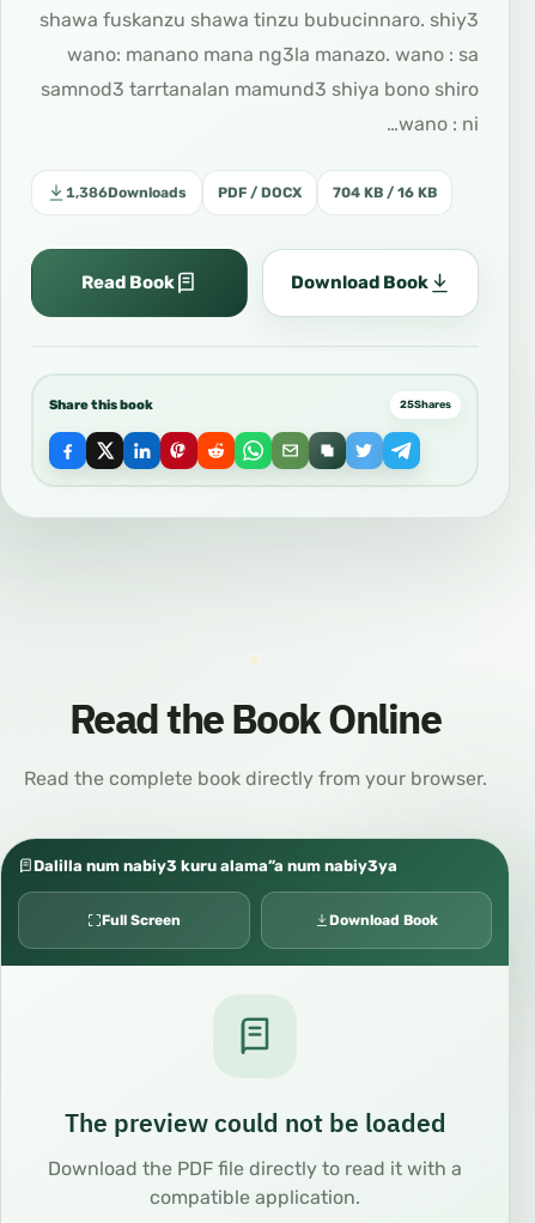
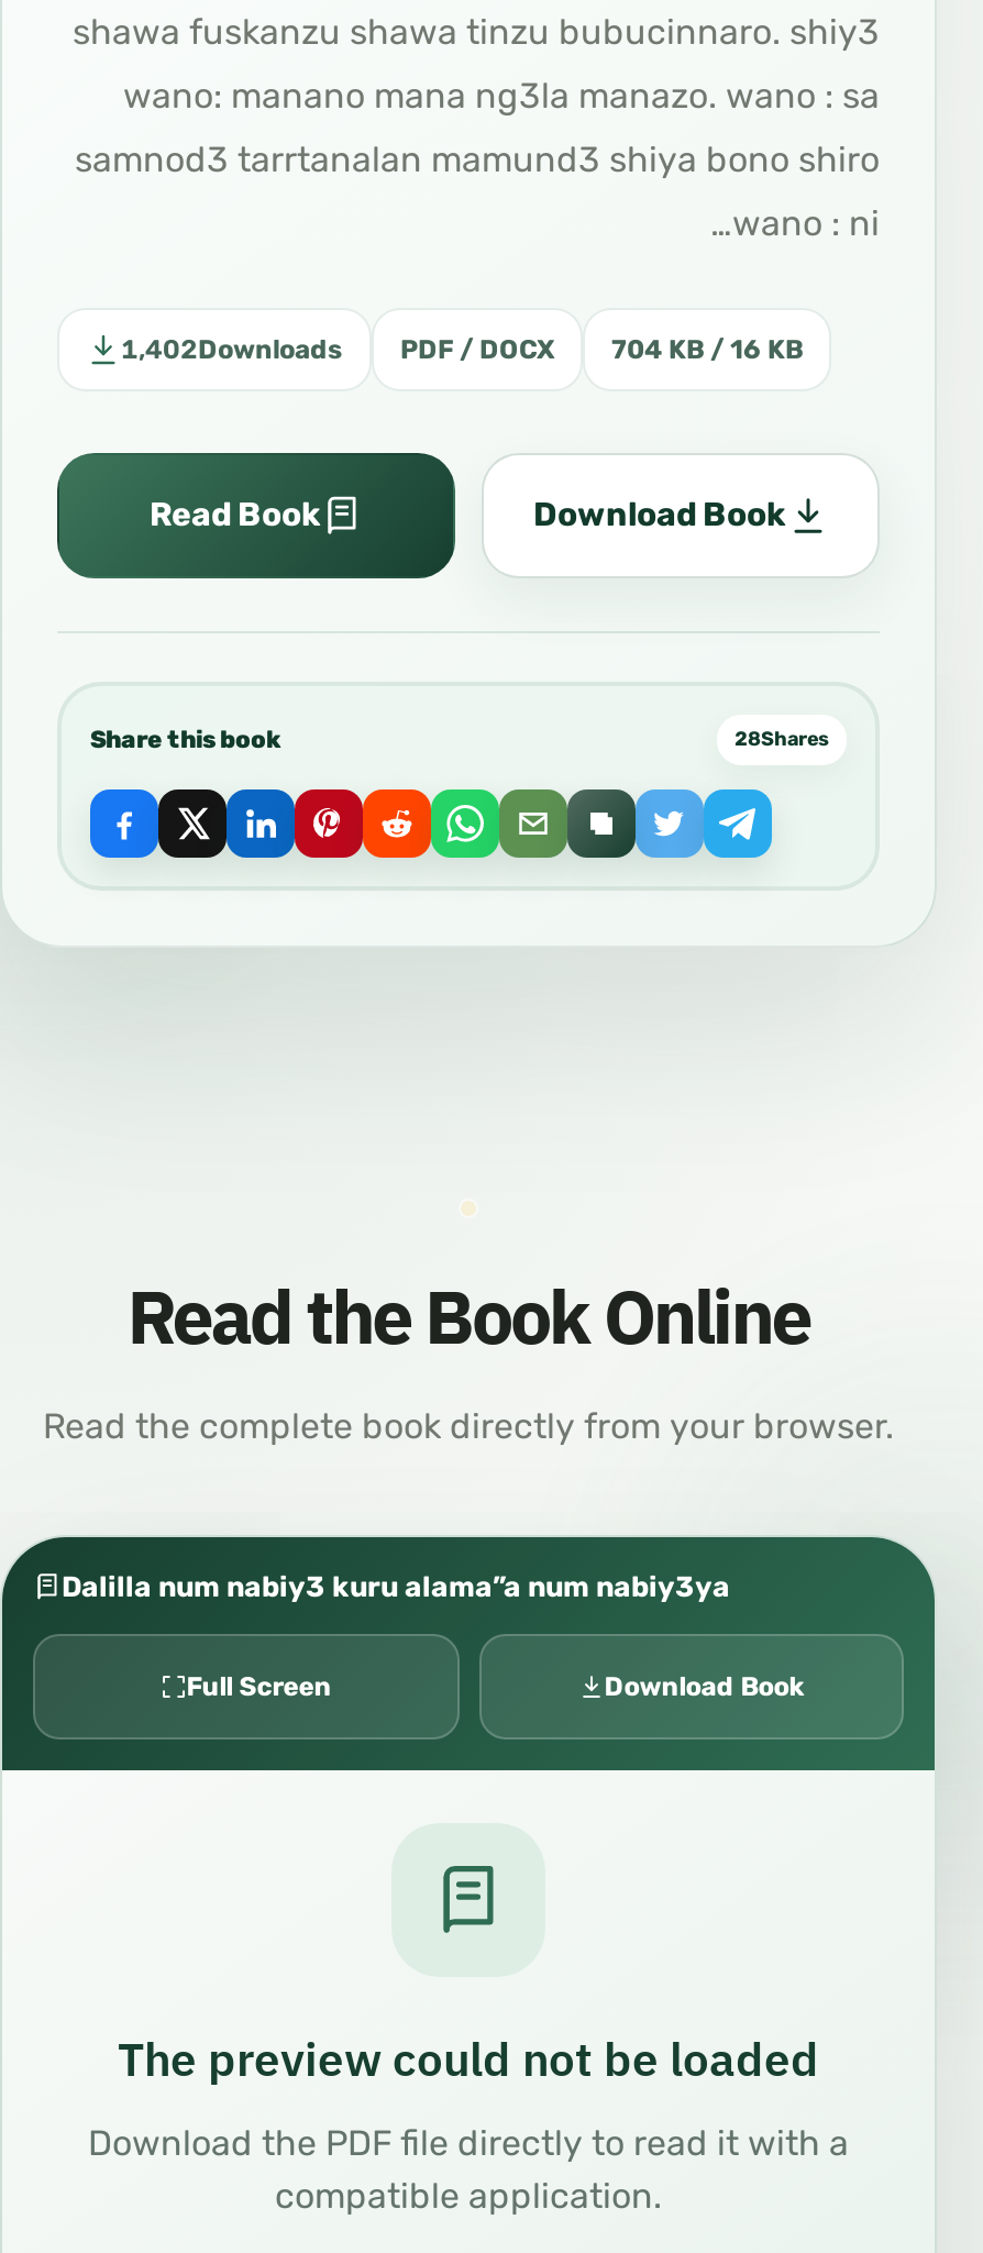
[66,184,437,201] 1,386Downloads PDF / DOCX 704 KB / 16 KB -> [121,334,803,365] 1,402Downloads PDF / DOCX 704 KB / 16 KB
[400,398,451,410] 25Shares -> [735,728,829,750] 28Shares

